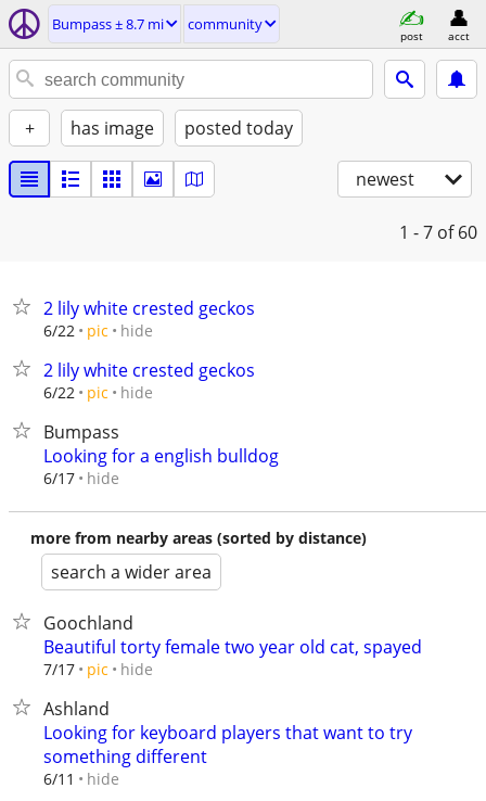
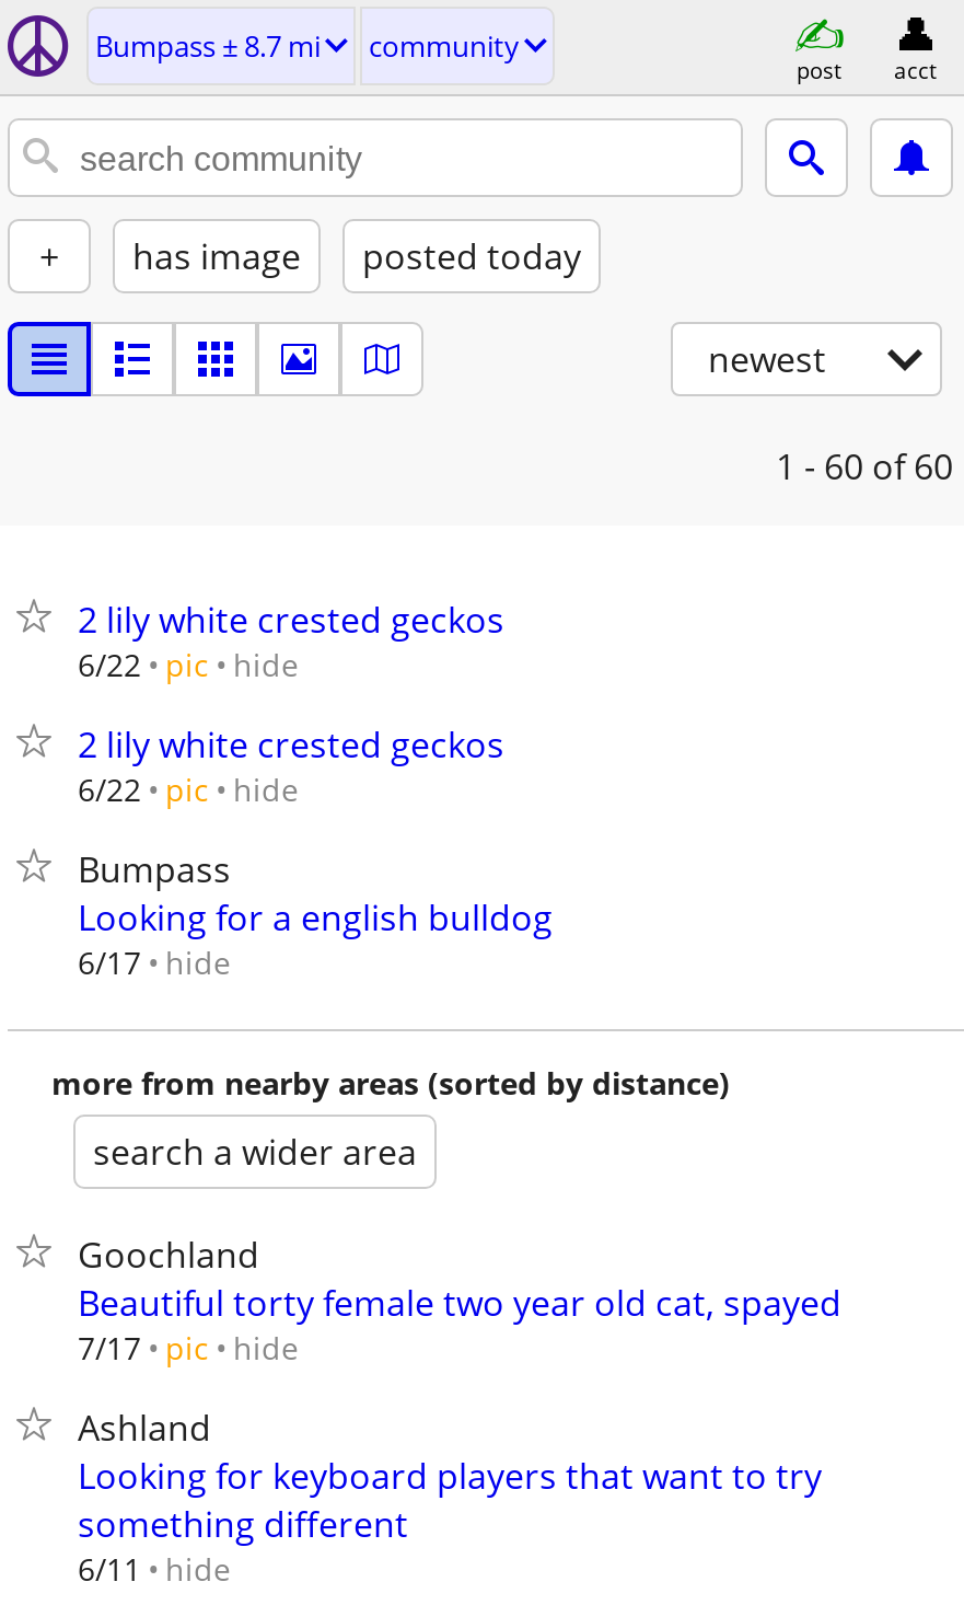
[399,220,477,244] 1 - 7 of 60 -> [776,442,953,490] 1 - 60 of 60

